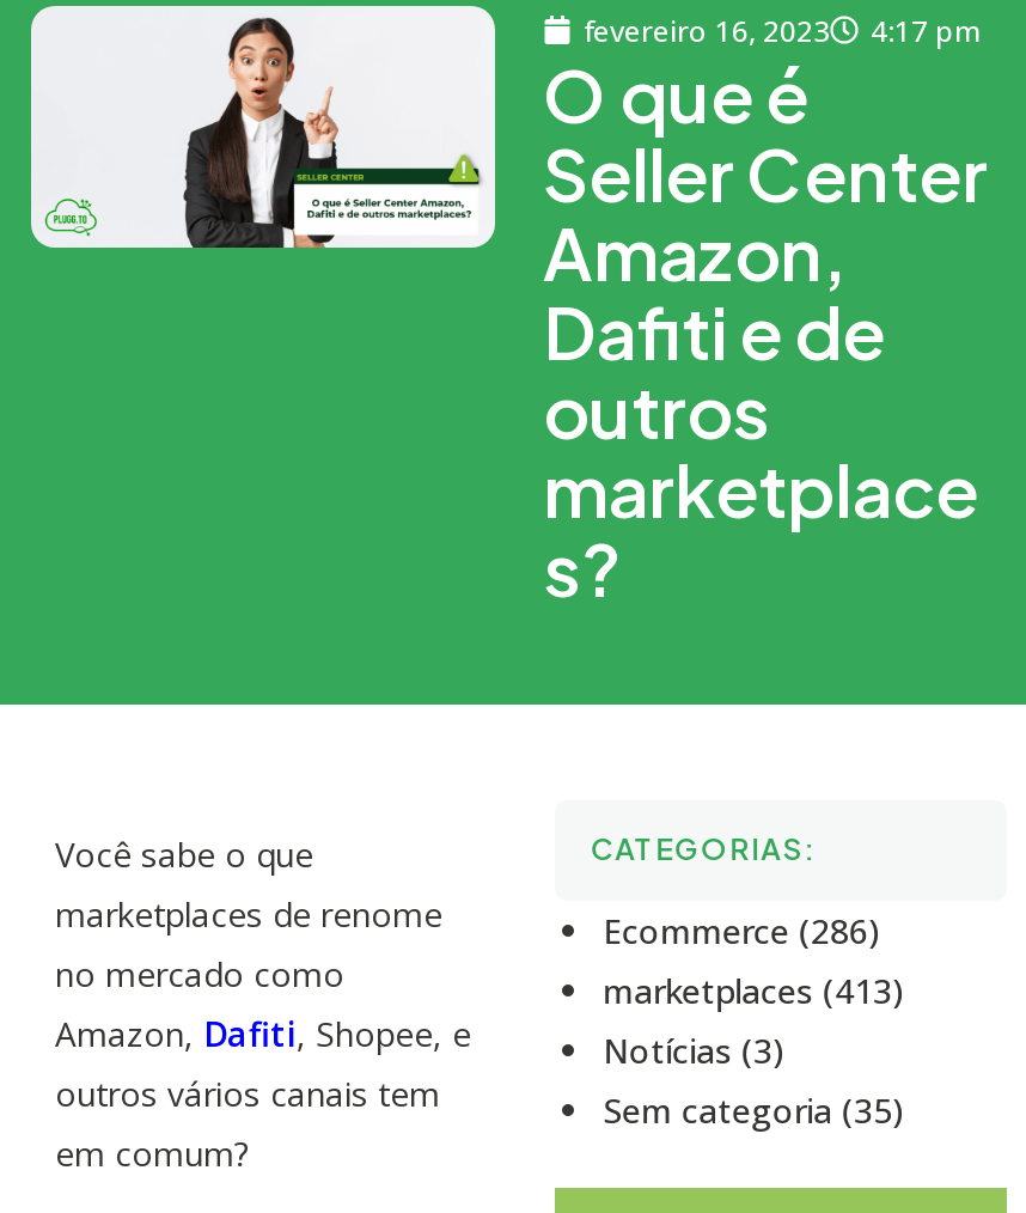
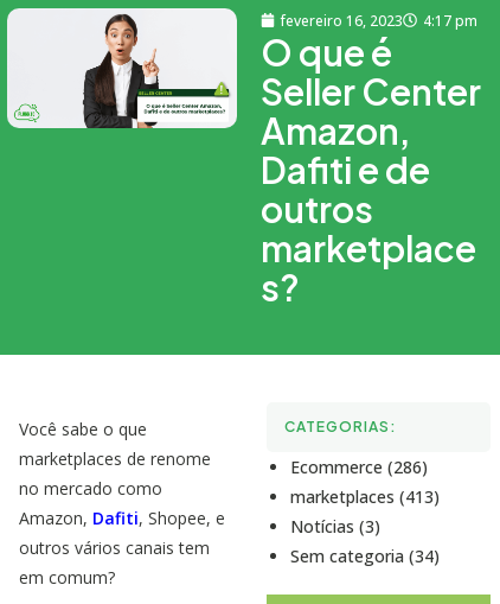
[603,1086,904,1132] Sem categoria (35) -> [290,544,440,567] Sem categoria (34)

